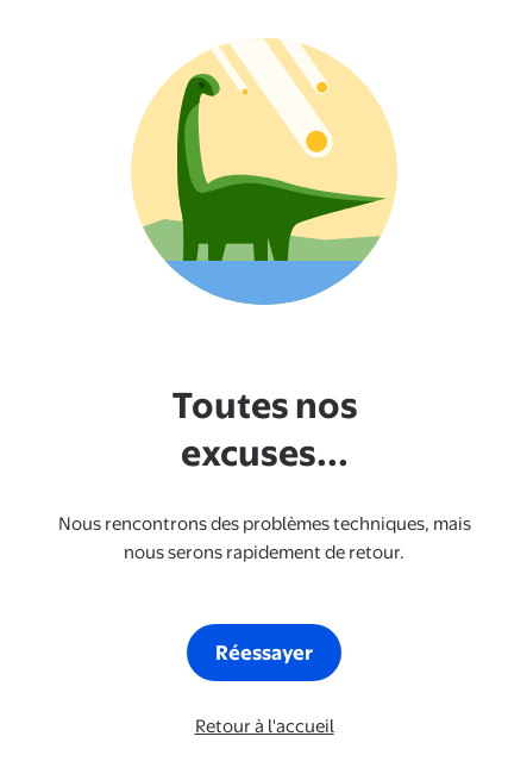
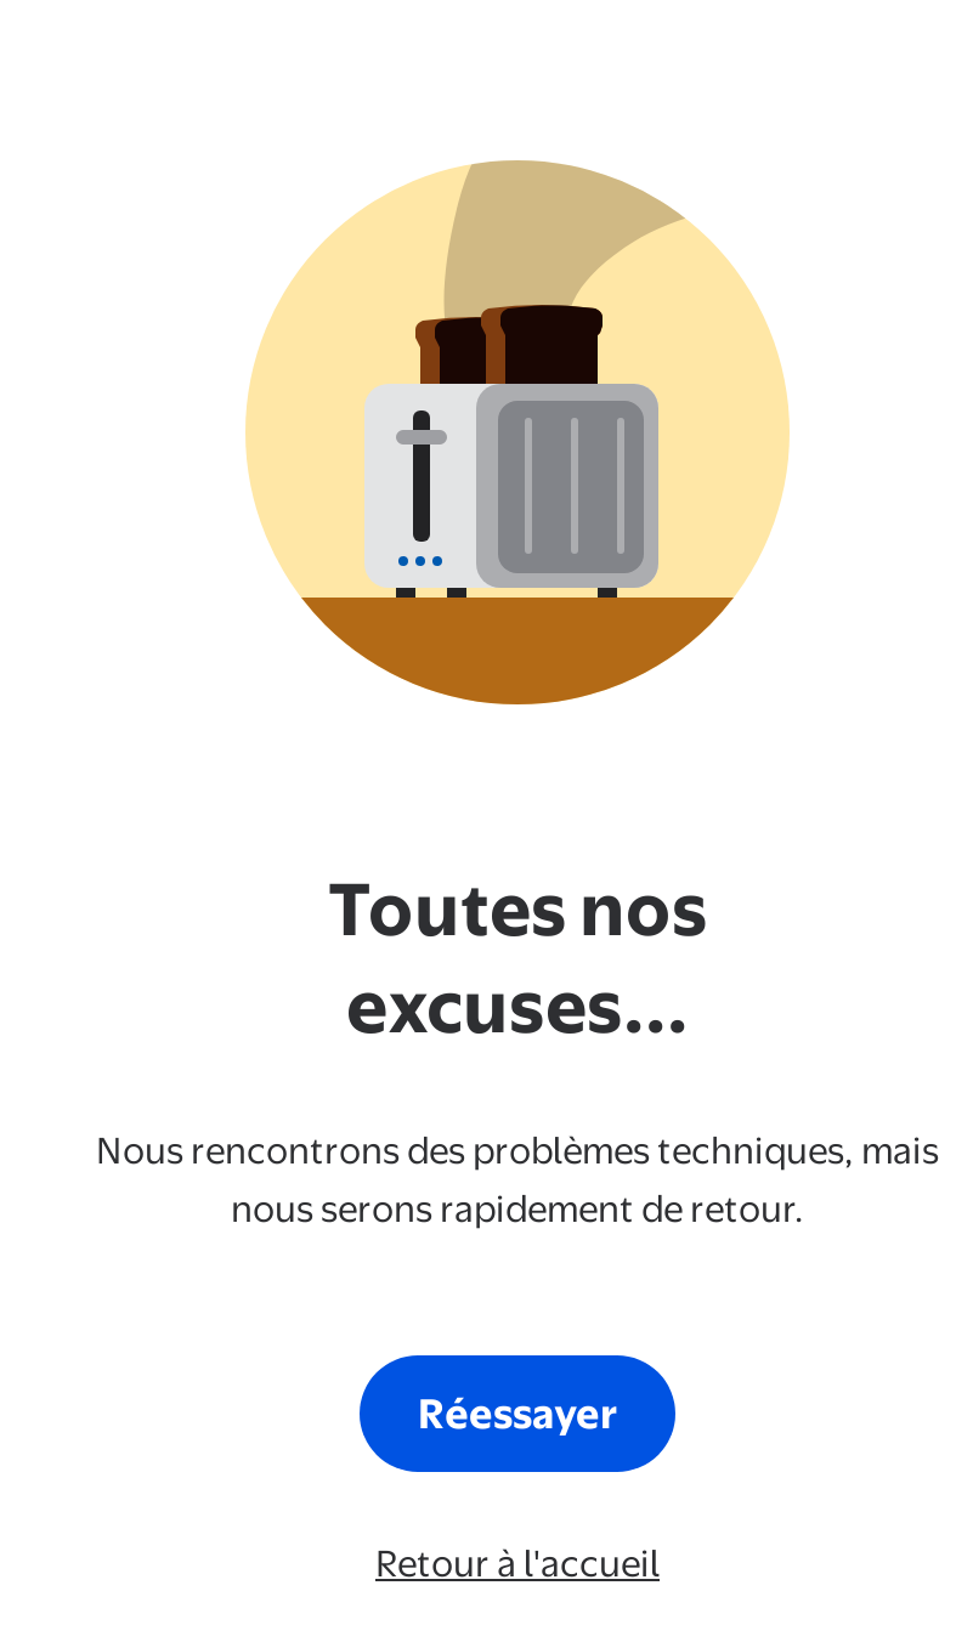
[143,39,385,306] [image] -> [272,160,758,707] [image]

